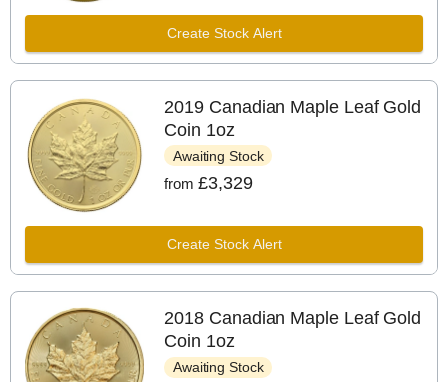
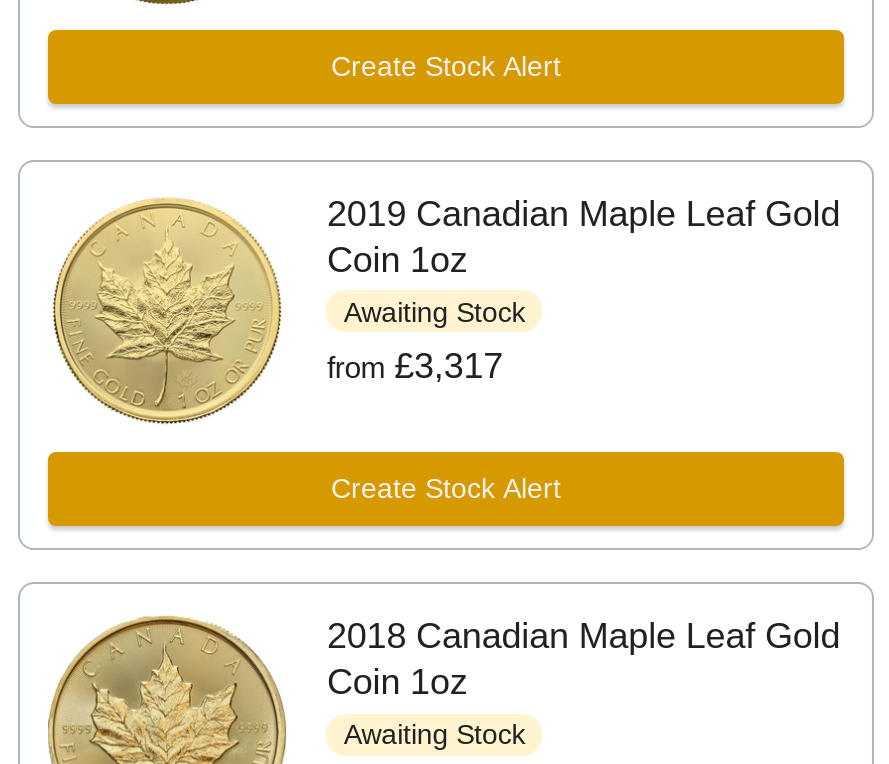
[164,173,253,193] from £3,329 -> [327,346,503,386] from £3,317

